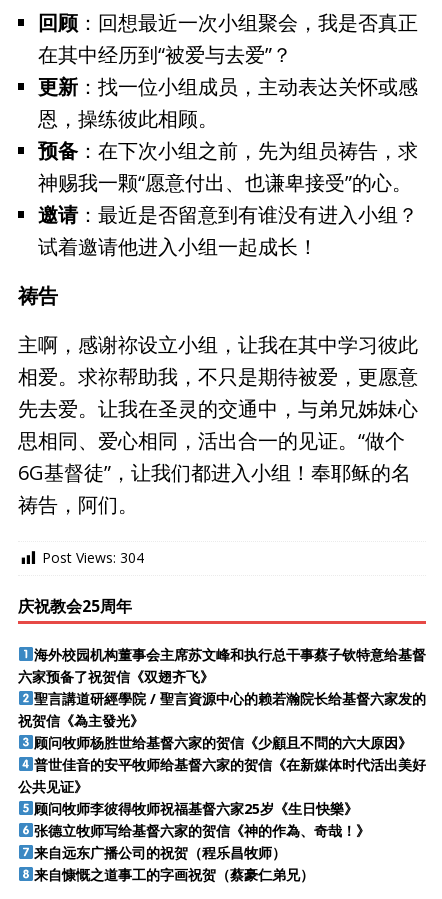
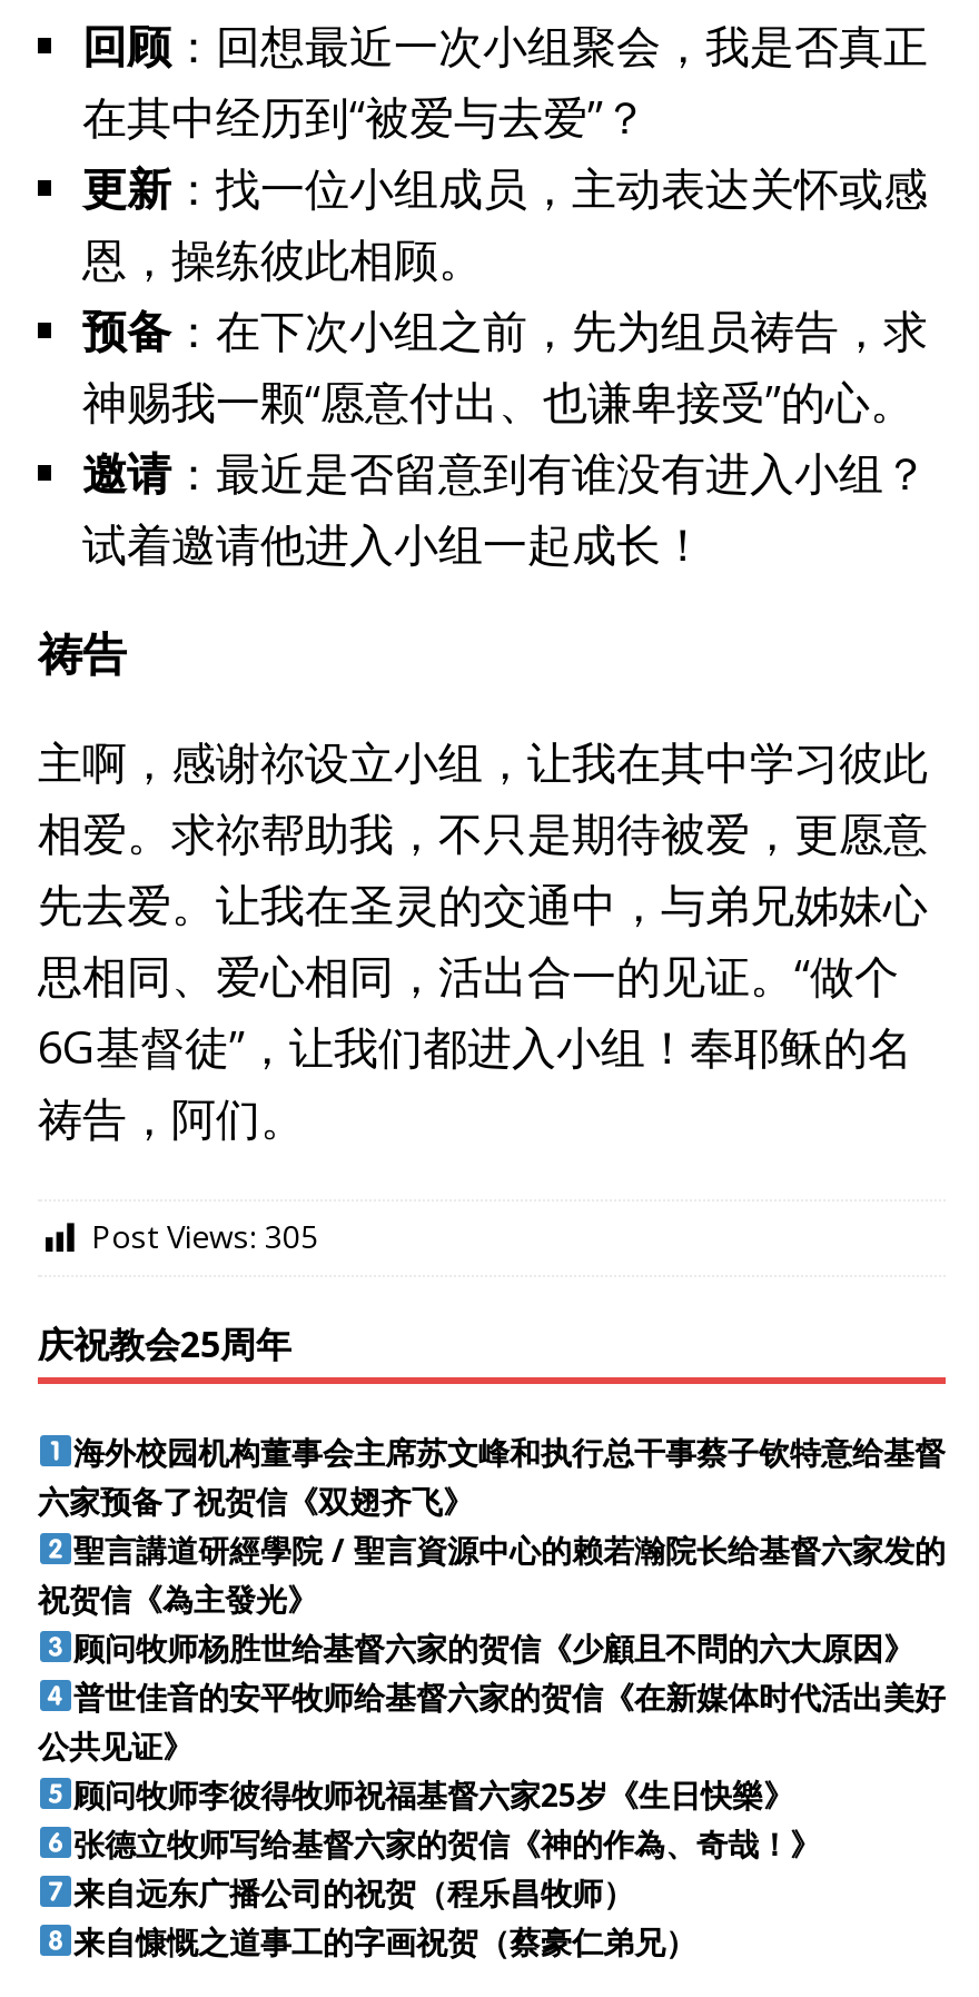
[42,548,144,567] Post Views: 304 -> [91,1216,318,1258] Post Views: 305

